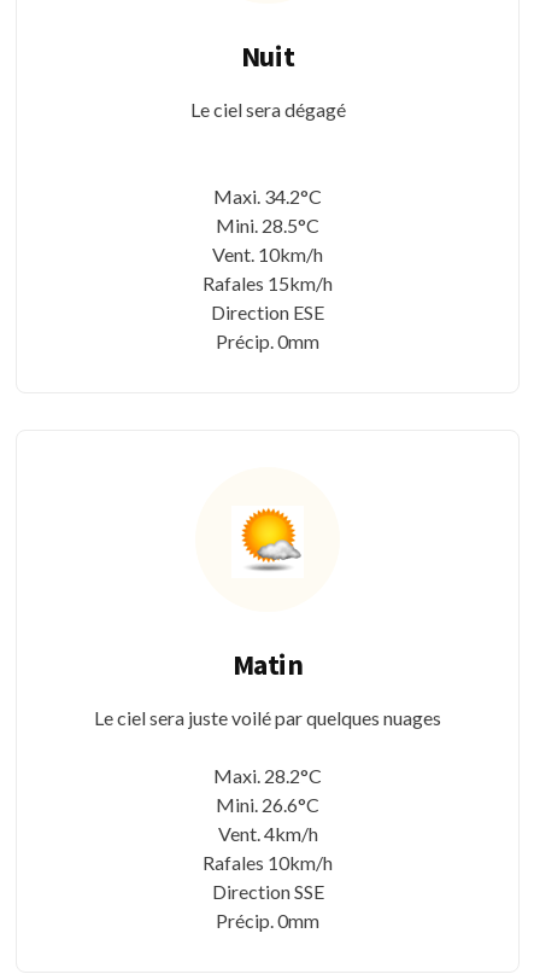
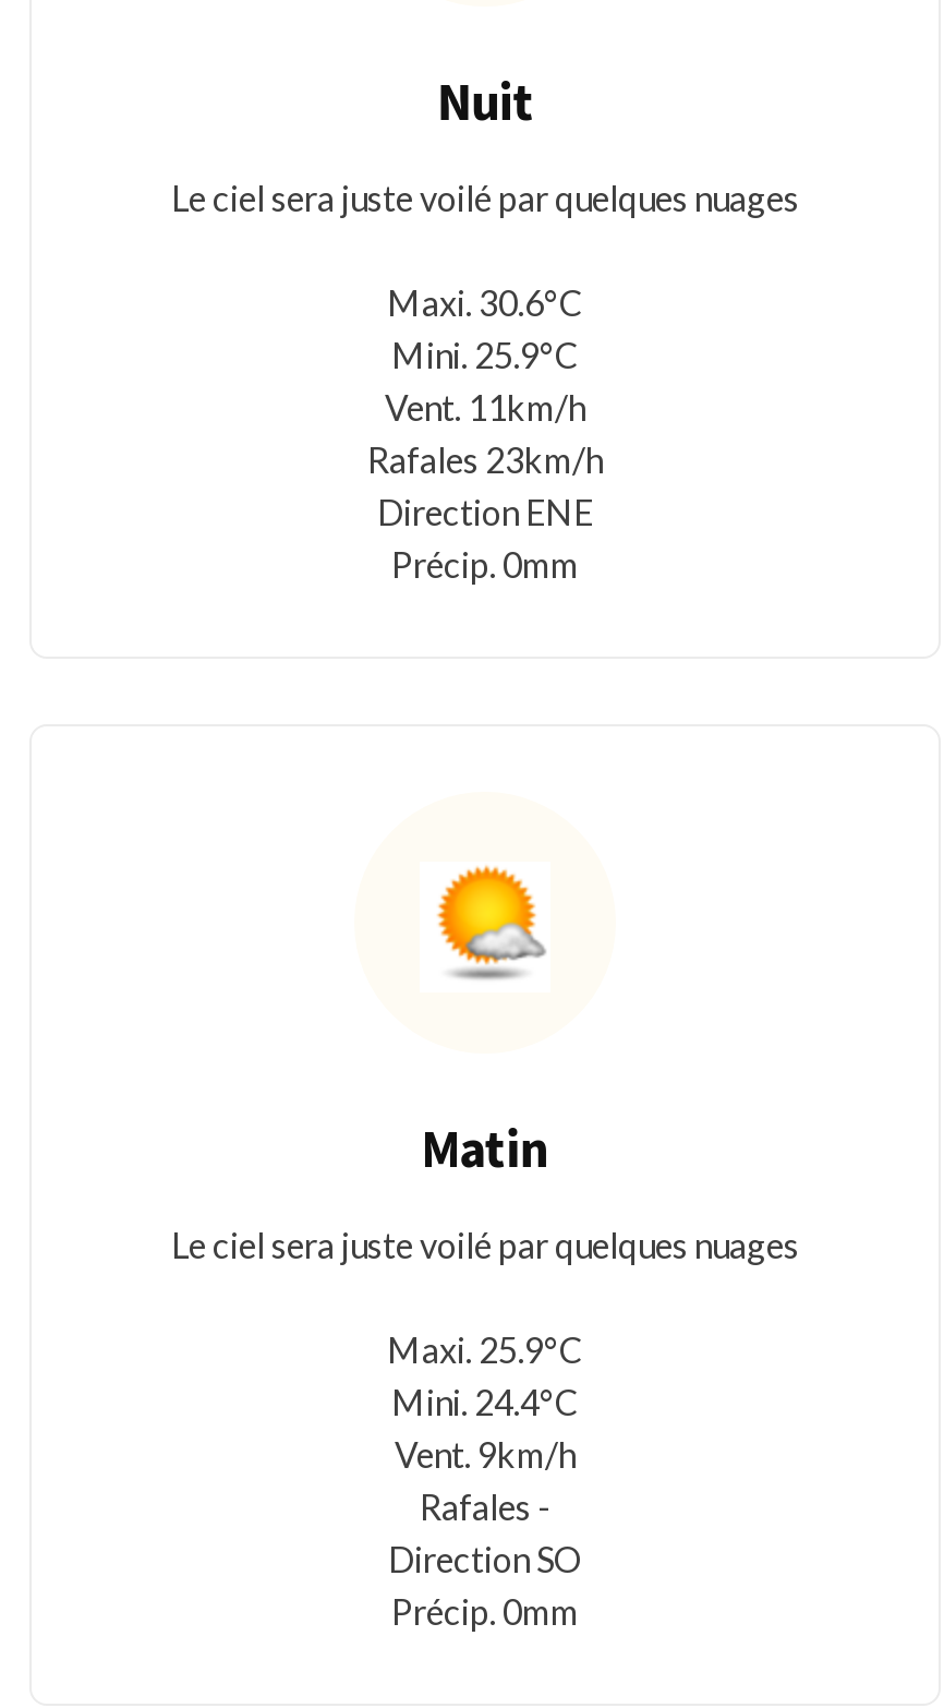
[190,98,345,121] Le ciel sera dégagé -> [171,177,799,218] Le ciel sera juste voilé par quelques nuages
[203,185,333,323] Maxi. 34.2°C | Mini. 28.5°C | Vent. 10km/h | Rafales 15km/h | Direction ESE -> [367,281,603,532] Maxi. 30.6°C | Mini. 25.9°C | Vent. 11km/h | Rafales 23km/h | Direction ENE
[213,764,322,787] Maxi. 28.2°C -> [387,1328,583,1370] Maxi. 25.9°C
[216,793,319,816] Mini. 26.6°C -> [391,1381,579,1422] Mini. 24.4°C
[218,822,318,845] Vent. 4km/h -> [395,1433,576,1475] Vent. 9km/h
[203,851,333,874] Rafales 10km/h -> [420,1486,550,1527] Rafales -
[212,880,324,903] Direction SSE -> [388,1538,582,1579] Direction SO

